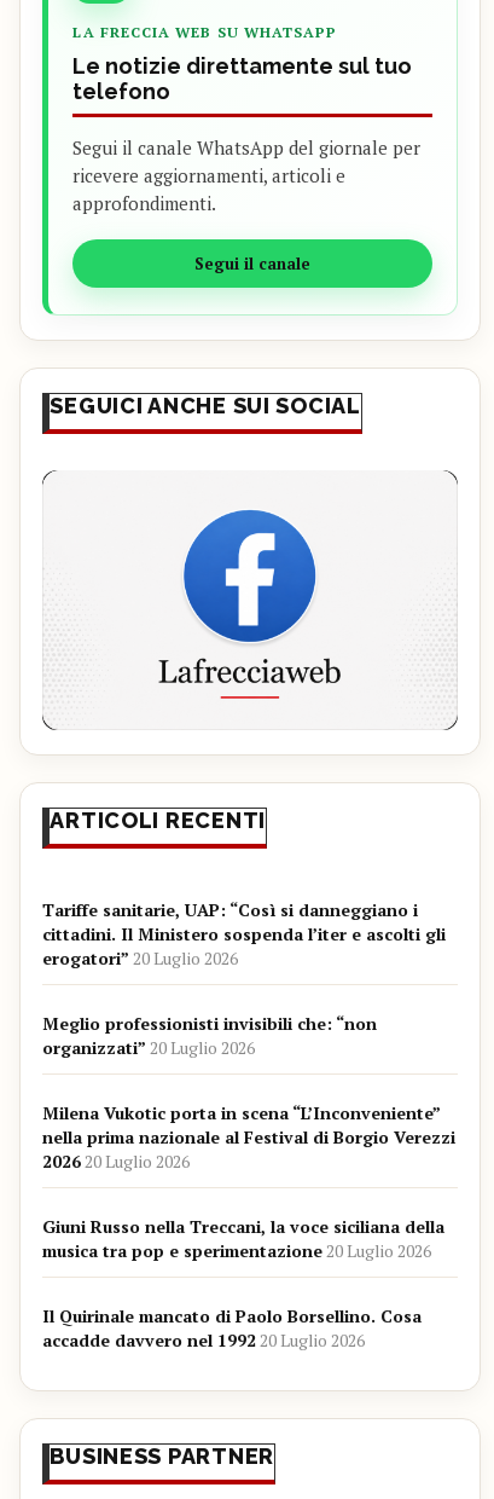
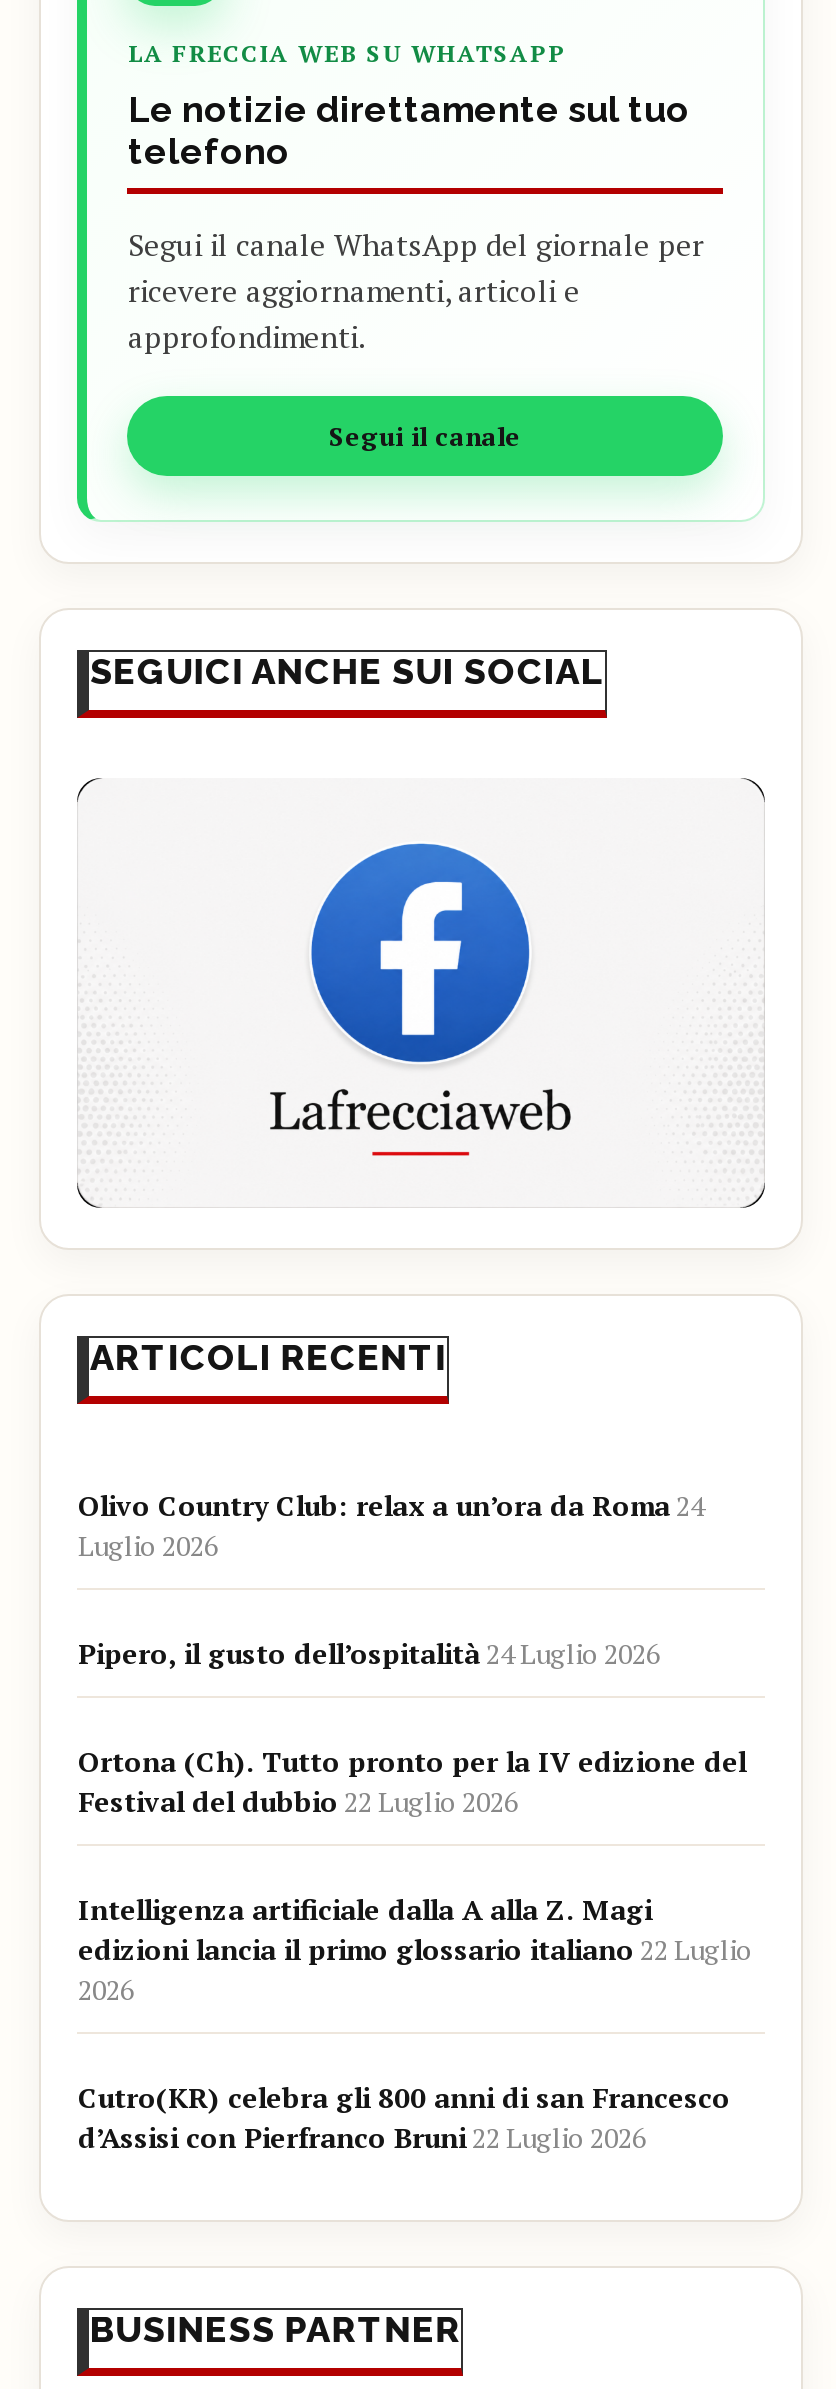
[43,898,446,969] Tariffe sanitarie, UAP: “Così si danneggiano i | cittadini. Il Ministero sospenda l’iter e ascolti gli | erogatori” 20 Luglio 2026 -> [78,1485,704,1563] Olivo Country Club: relax a un’ora da Roma 24 | Luglio 2026
[43,1012,377,1059] Meglio professionisti invisibili che: “non | organizzati” 20 Luglio 2026 -> [78,1633,660,1671] Pipero, il gusto dell’ospitalità 24 Luglio 2026
[43,1101,456,1172] Milena Vukotic porta in scena “L’Inconveniente” | nella prima nazionale al Festival di Borgio Verezzi | 2026 20 Luglio 2026 -> [78,1741,746,1819] Ortona (Ch). Tutto pronto per la IV edizione del | Festival del dubbio 22 Luglio 2026
[43,1215,445,1262] Giuni Russo nella Treccani, la voce siciliana della | musica tra pop e sperimentazione 20 Luglio 2026 -> [78,1889,752,2007] Intelligenza artificiale dalla A alla Z. Magi | edizioni lancia il primo glossario italiano 22 Luglio | 2026
[43,1304,422,1351] Il Quirinale mancato di Paolo Borsellino. Cosa | accadde davvero nel 1992 20 Luglio 2026 -> [78,2077,730,2155] Cutro(KR) celebra gli 800 anni di san Francesco | d’Assisi con Pierfranco Bruni 22 Luglio 2026

